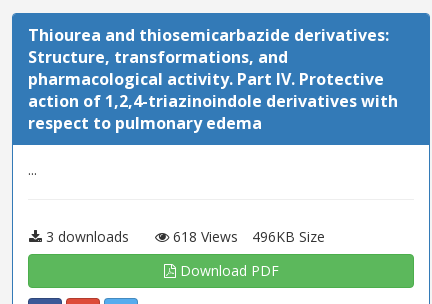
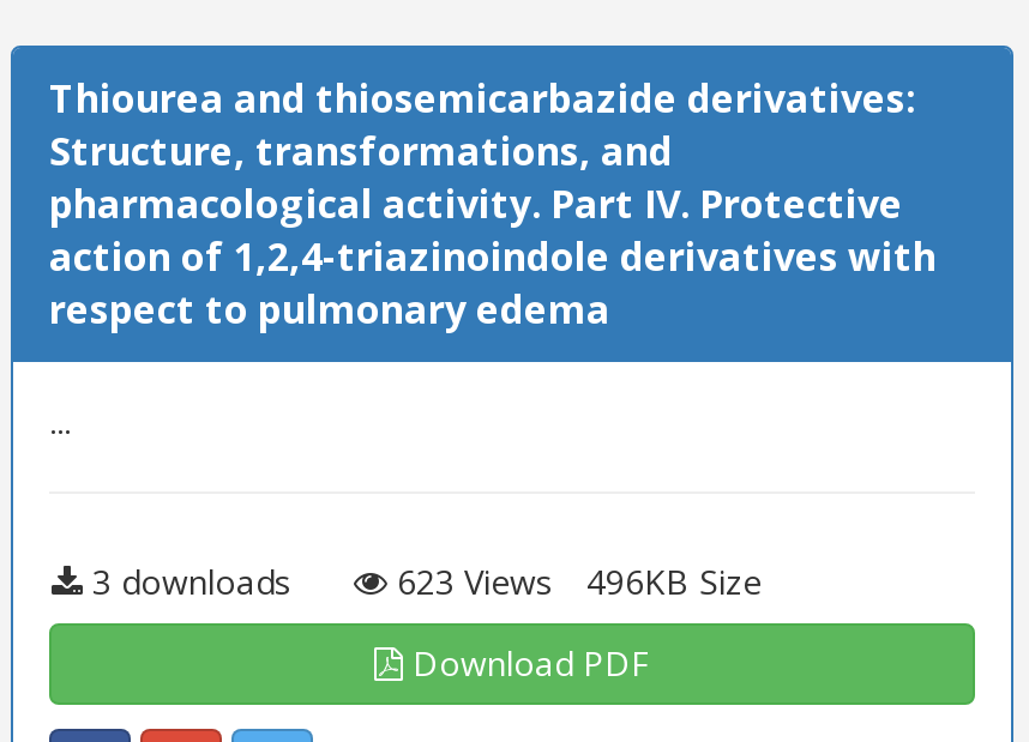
[169,227,325,246] 618 Views 496KB Size -> [387,559,762,604] 623 Views 496KB Size

